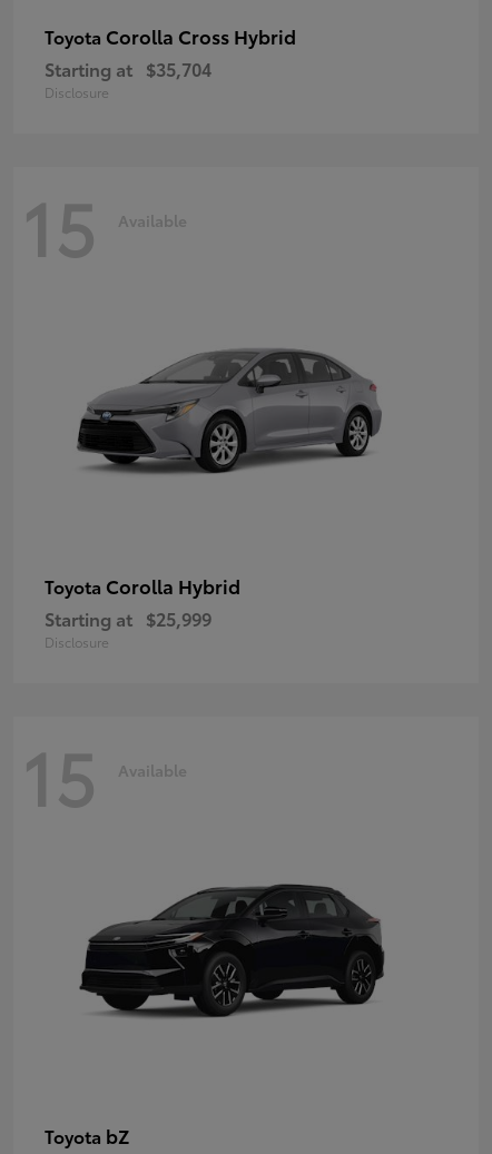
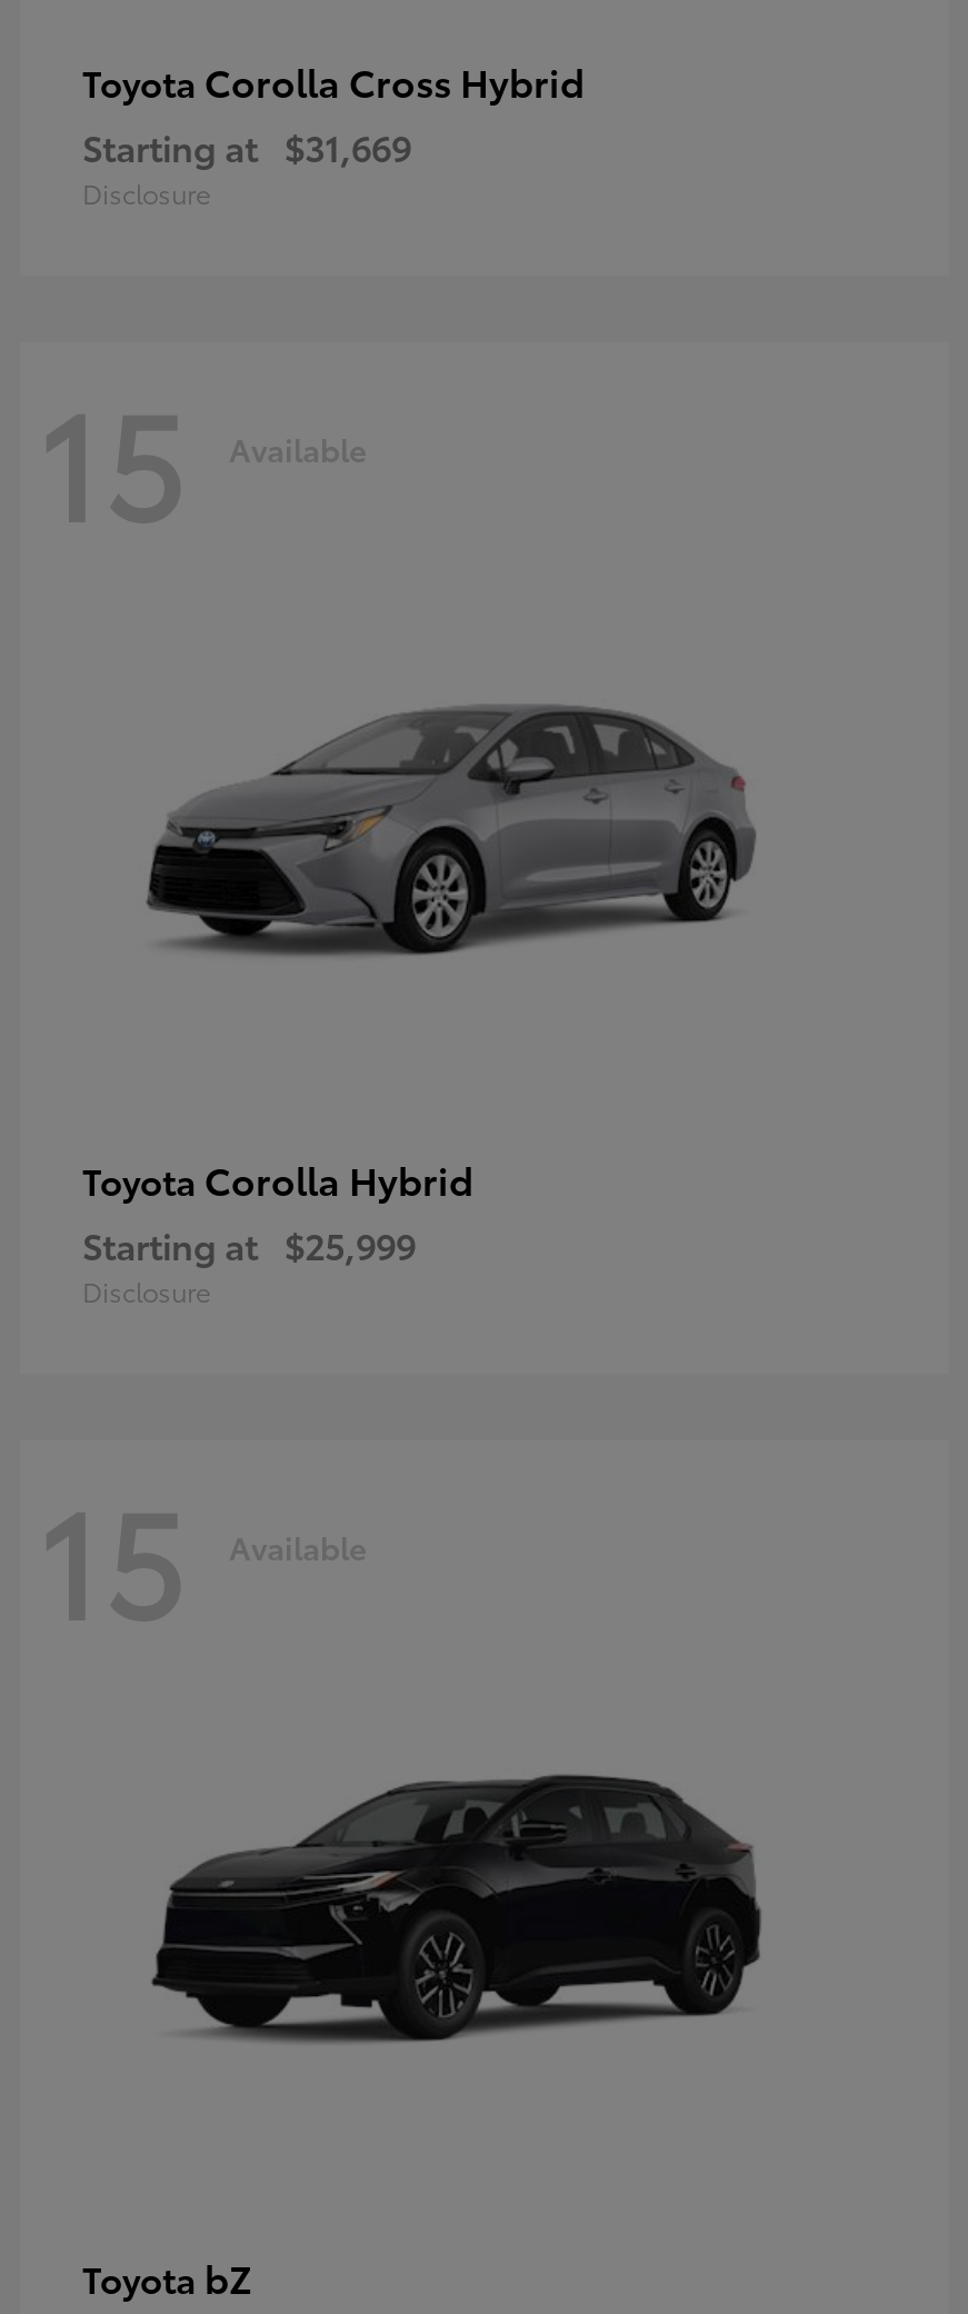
[45,55,211,81] Starting at $35,704 -> [82,119,411,170] Starting at $31,669

